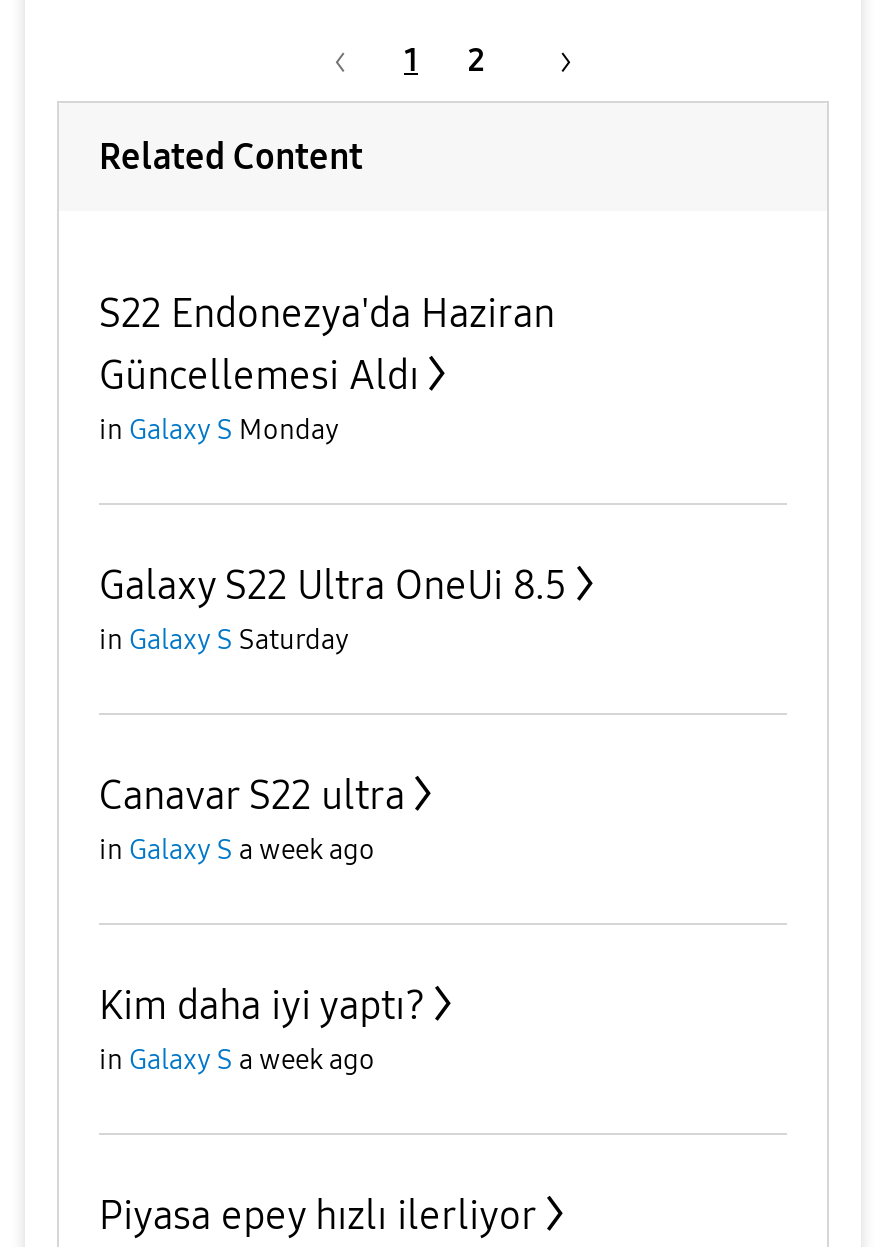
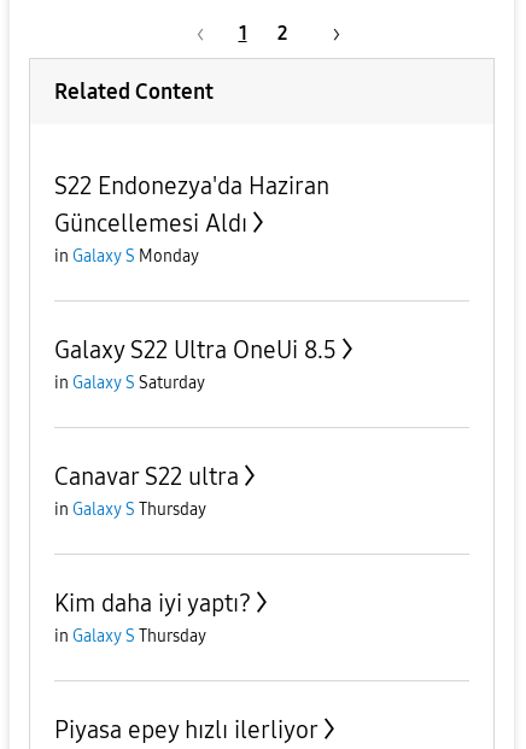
[99,833,375,867] in Galaxy S a week ago -> [54,499,206,520] in Galaxy S Thursday
[99,1043,375,1077] in Galaxy S a week ago -> [54,626,206,646] in Galaxy S Thursday

